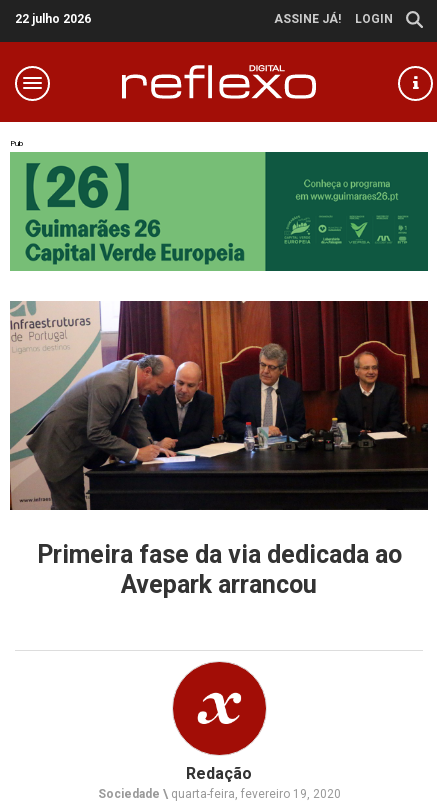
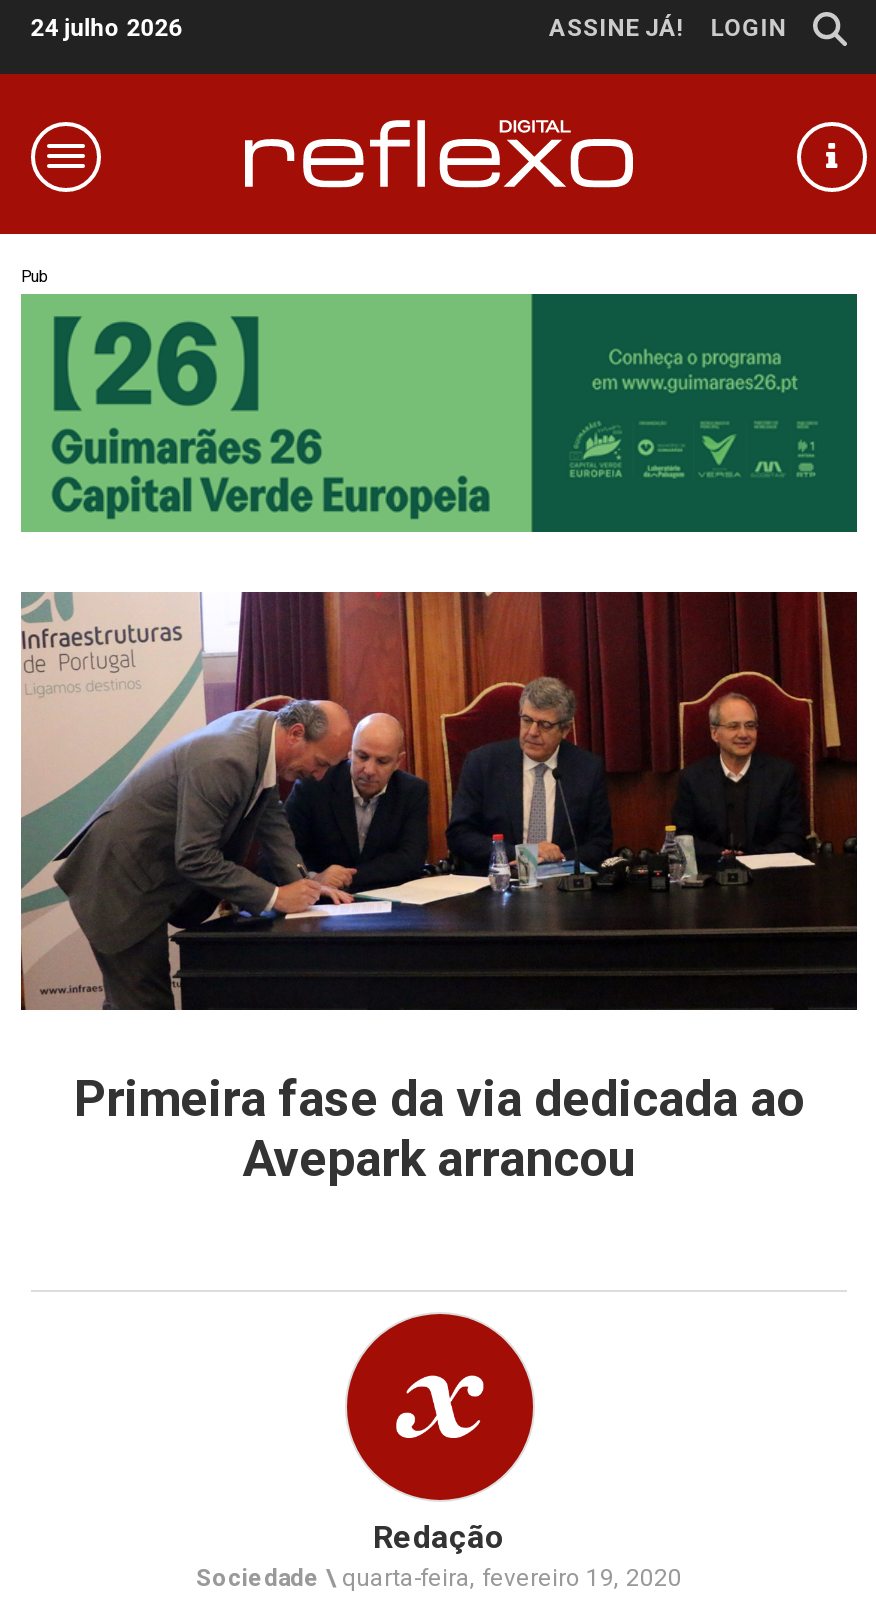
[15,12,91,26] 22 julho 2026 -> [31,14,183,42] 24 julho 2026

